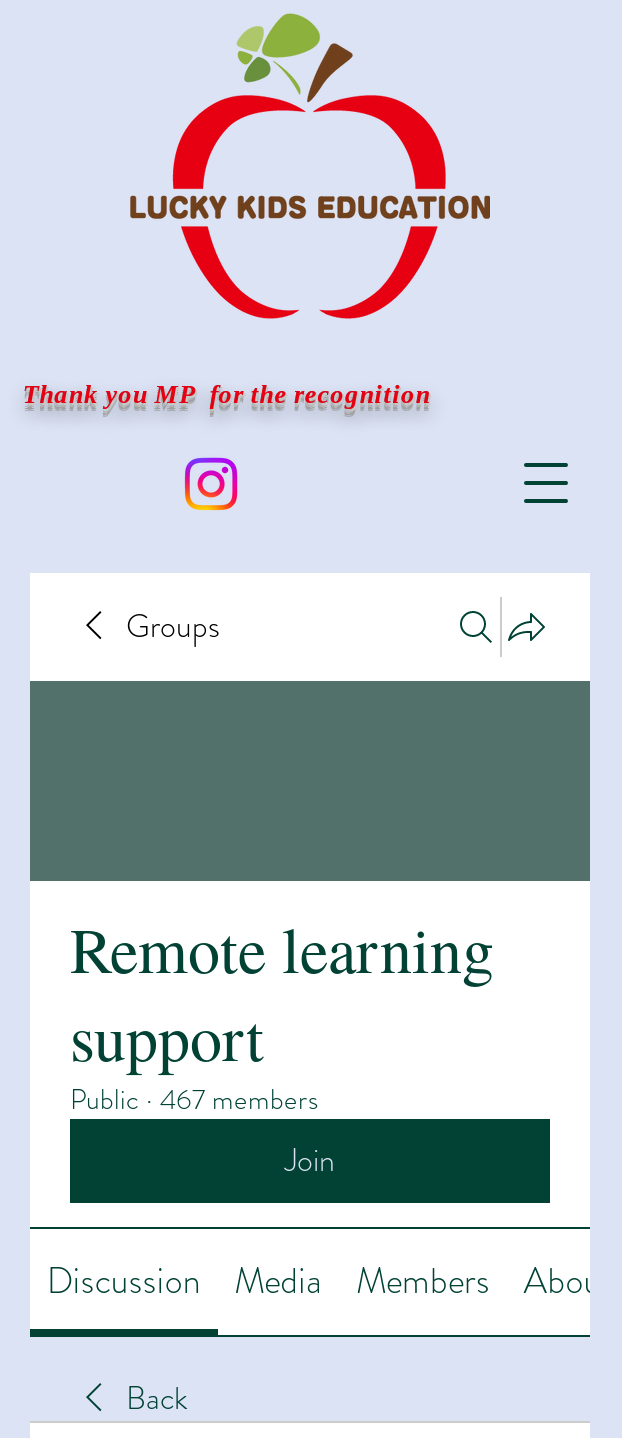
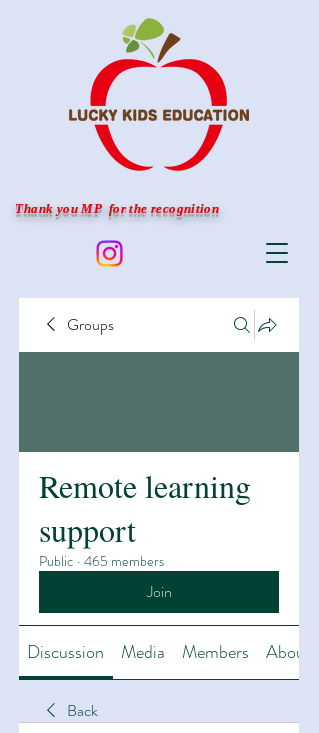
[70,1079,318,1119] Public · 467 members -> [39,551,164,571] Public · 465 members

